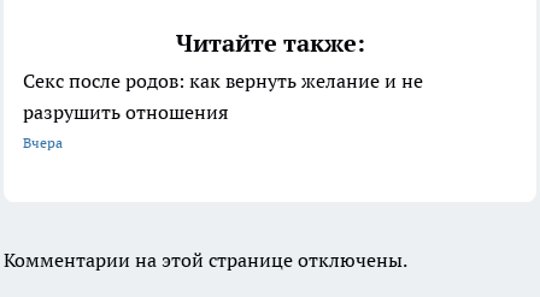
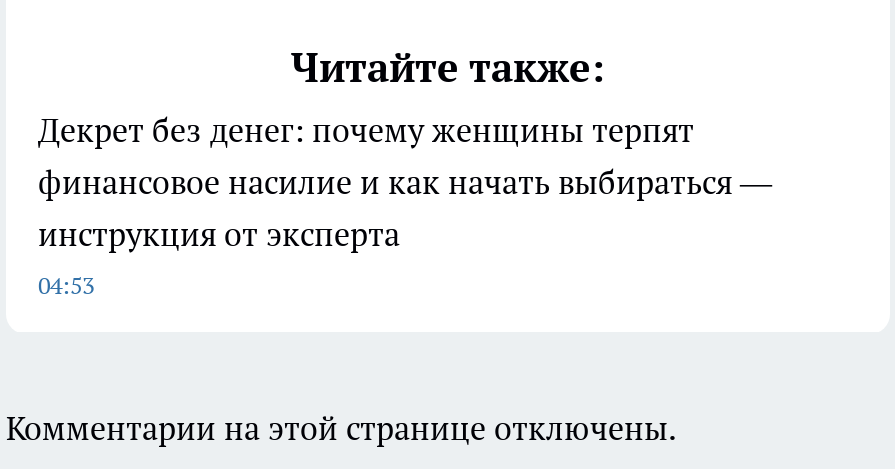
[23,68,423,151] Секс после родов: как вернуть желание и не | разрушить отношения | Вчера -> [38,109,772,299] Декрет без денег: почему женщины терпят | финансовое насилие и как начать выбираться — | инструкция от эксперта | 04:53

